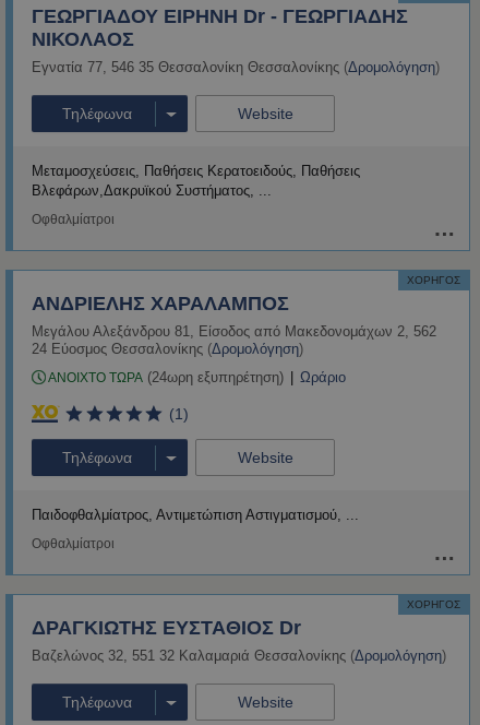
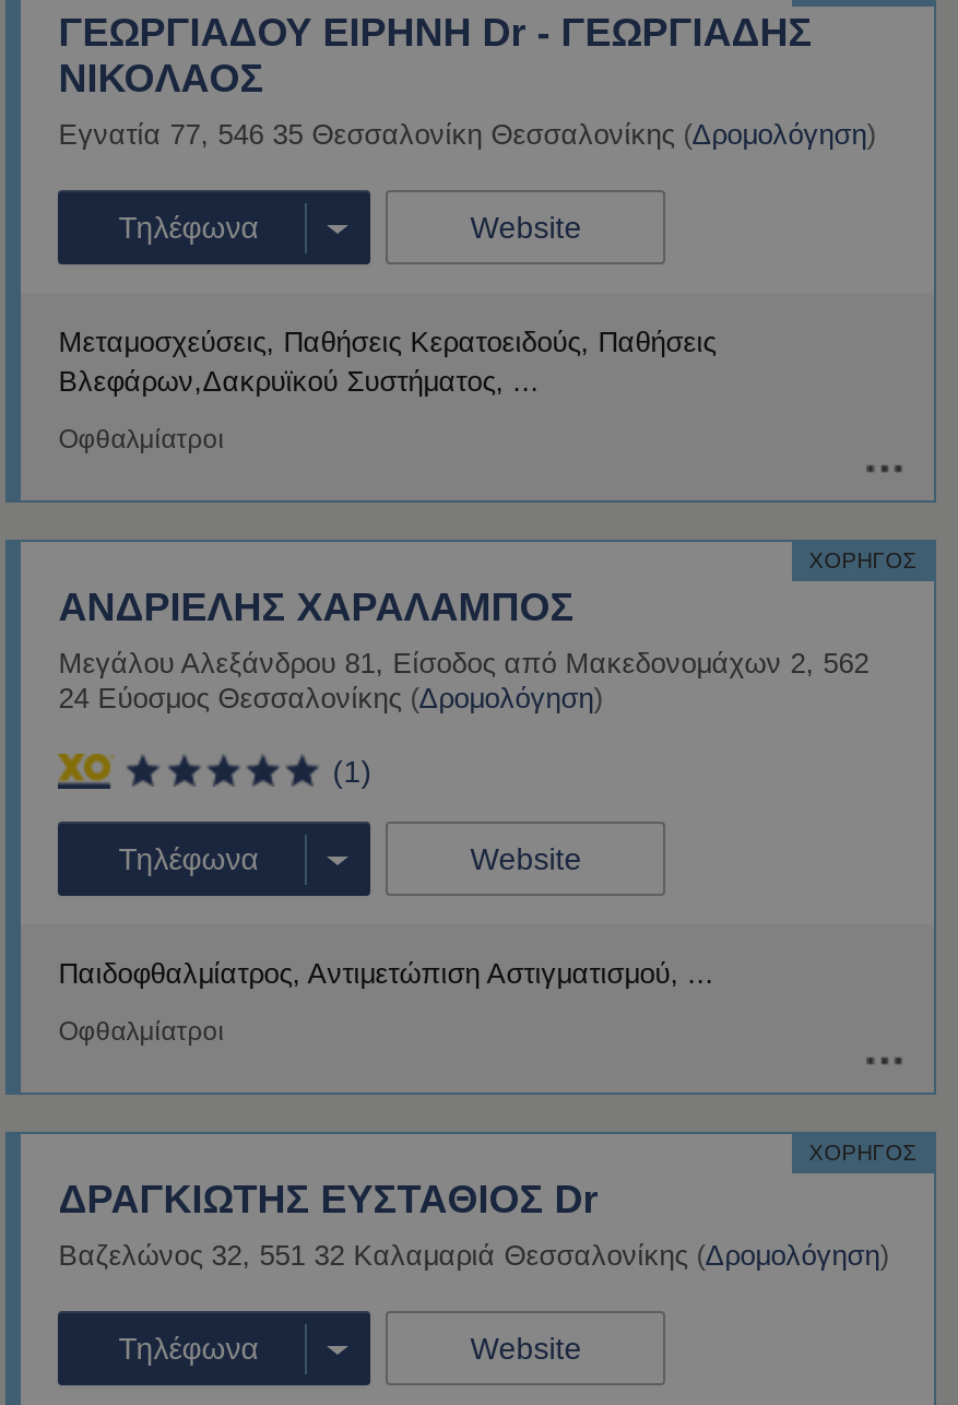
[48,369,346,385] ΑΝΟΙΧΤΟ ΤΩΡΑ (24ωρη εξυπηρέτηση) | Ωράριο -> none

